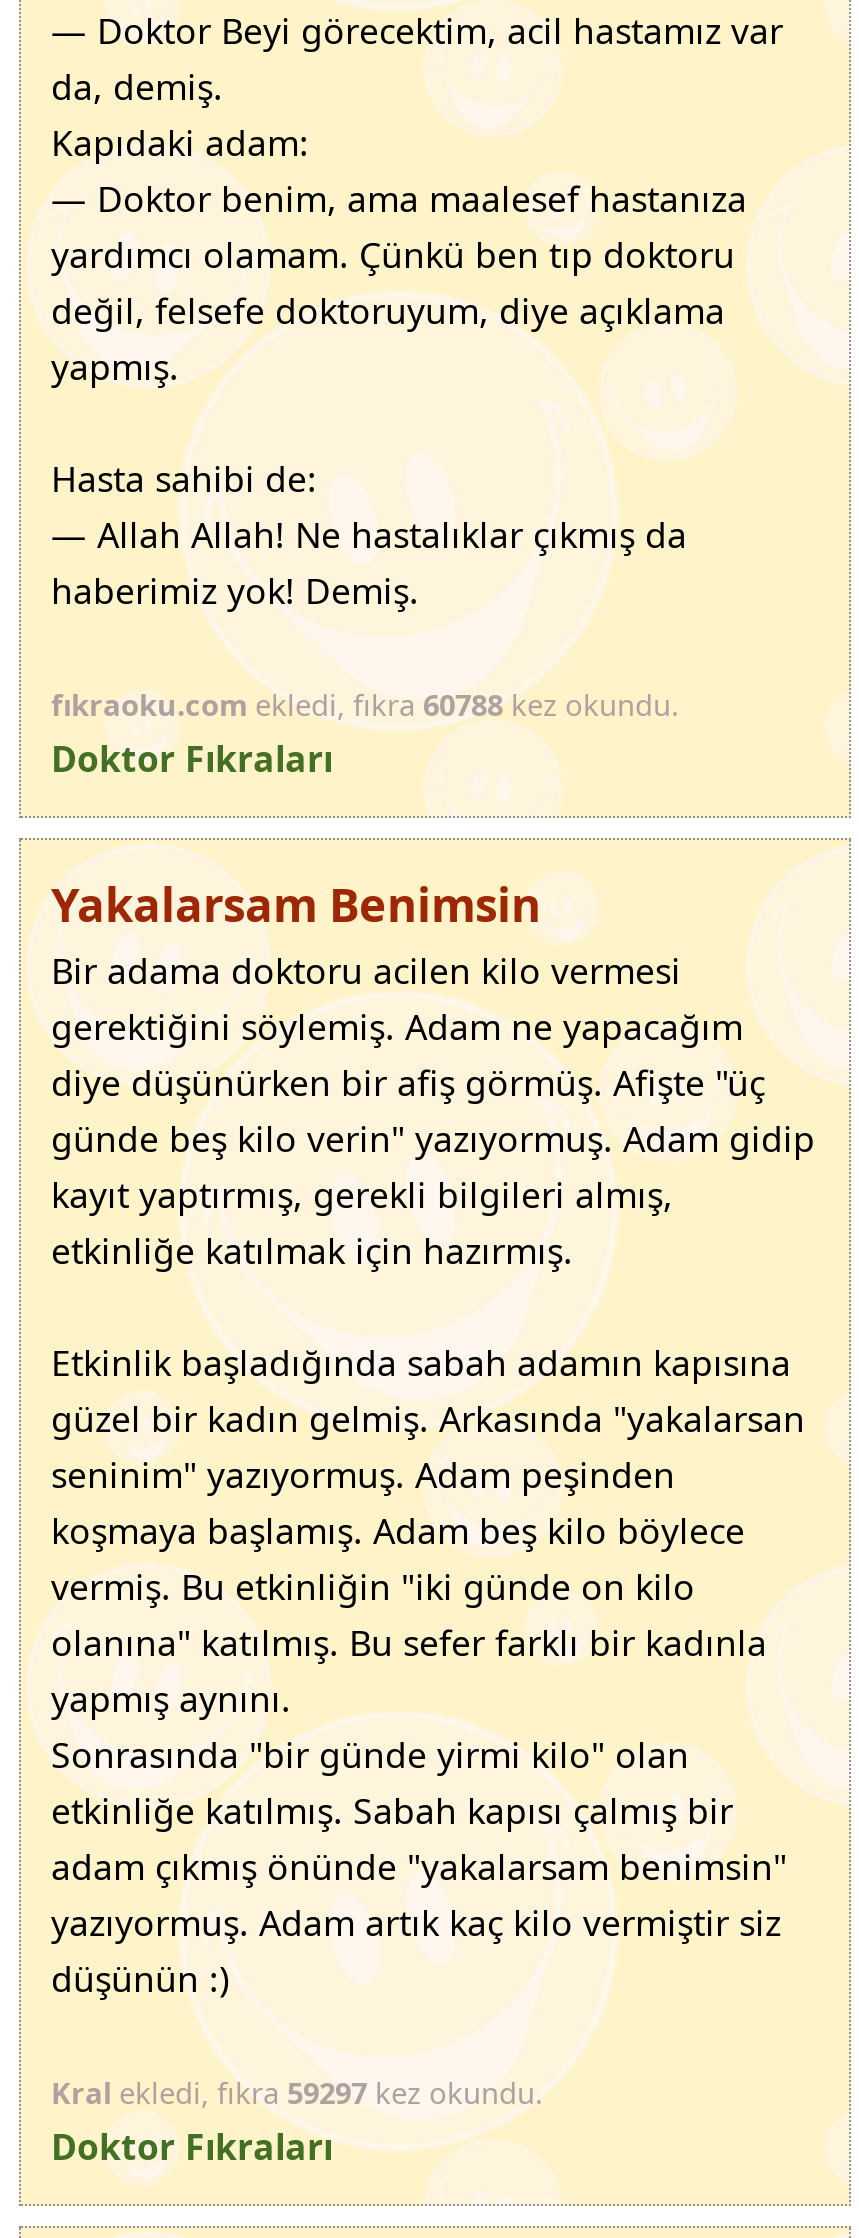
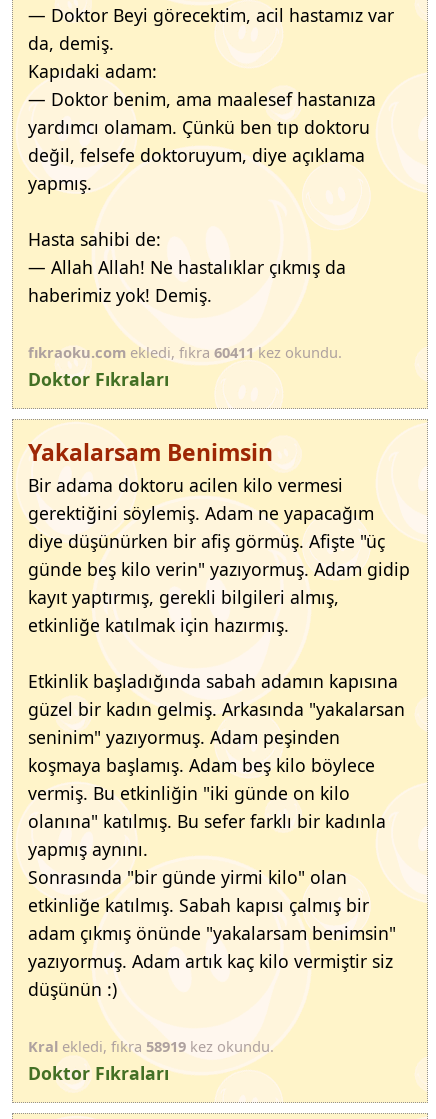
[51,684,679,724] fıkraoku.com ekledi, fıkra 60788 kez okundu. -> [28,342,342,362] fıkraoku.com ekledi, fıkra 60411 kez okundu.
[51,2072,543,2112] Kral ekledi, fıkra 59297 kez okundu. -> [28,1036,274,1056] Kral ekledi, fıkra 58919 kez okundu.

